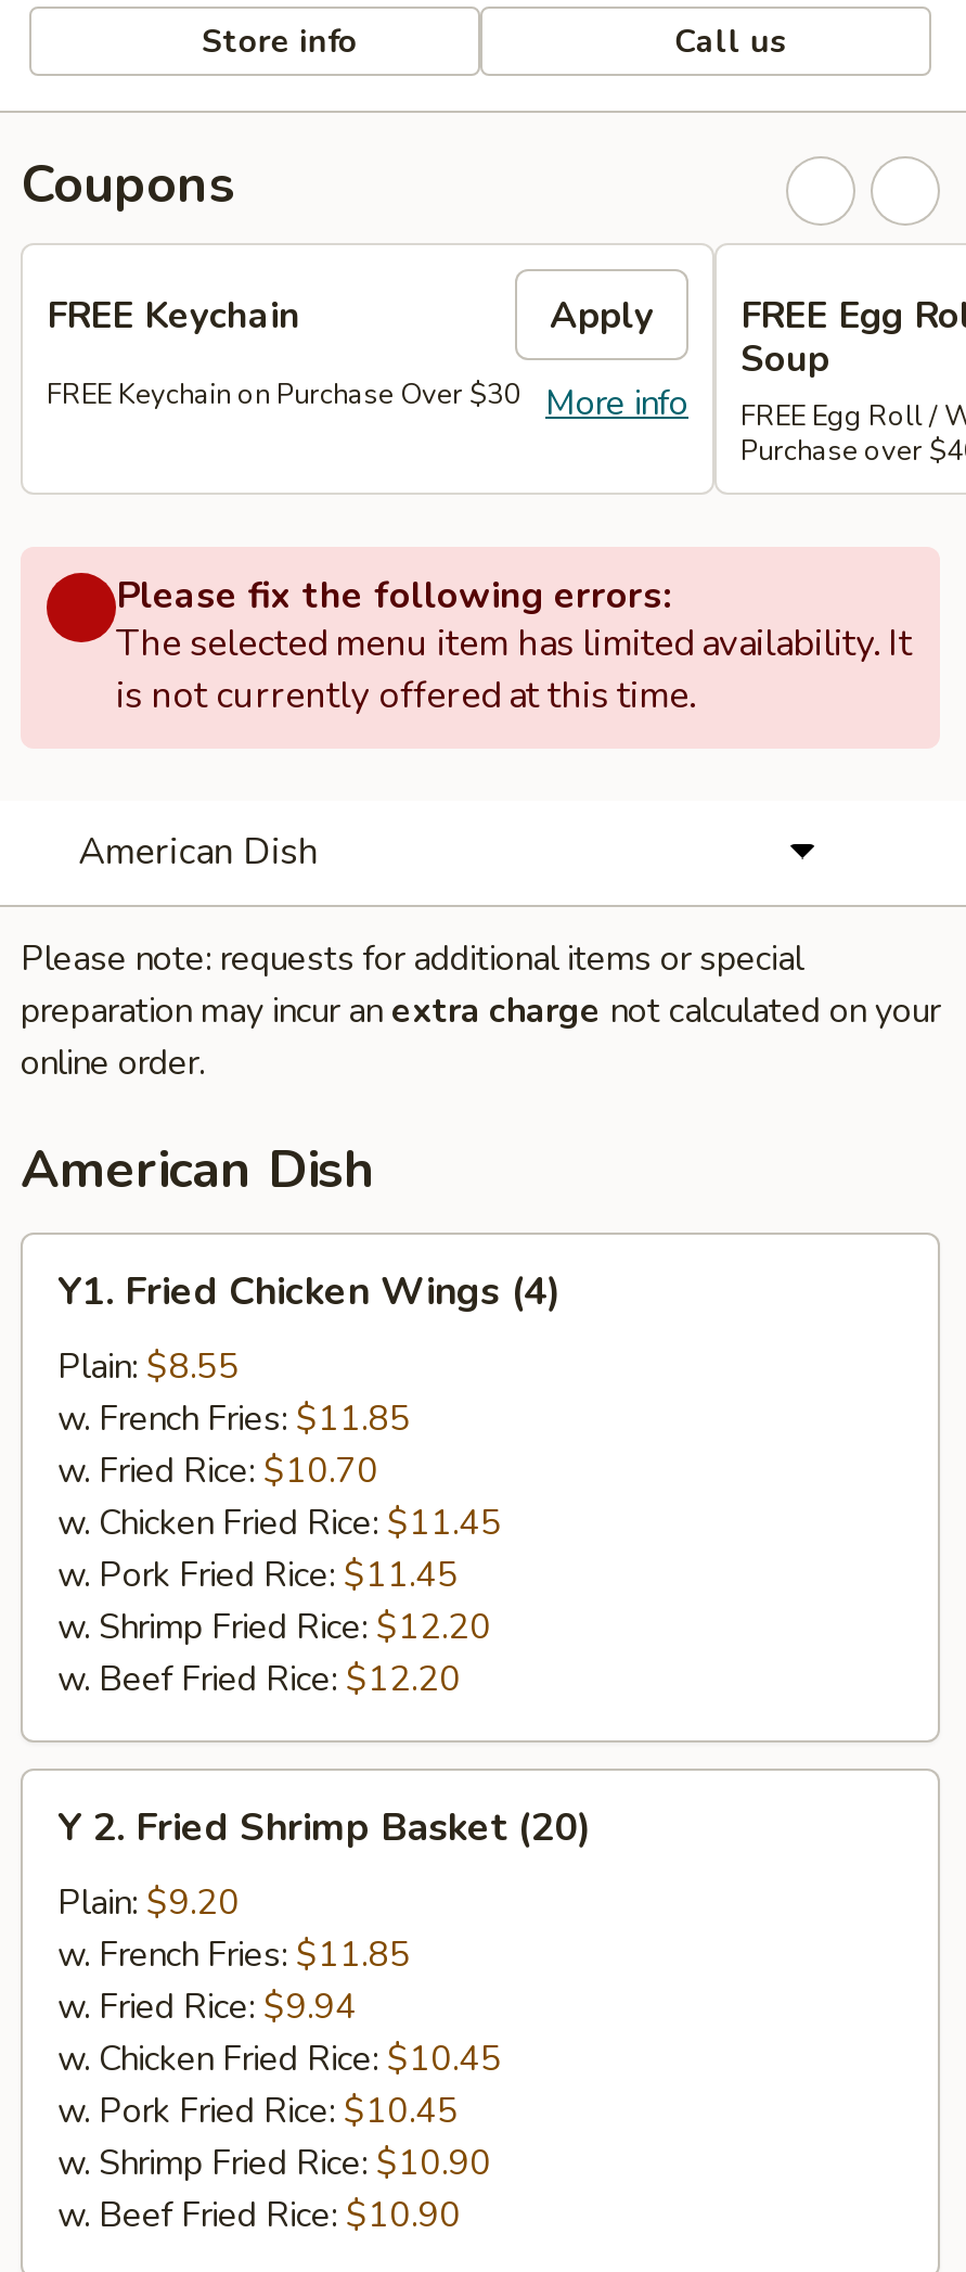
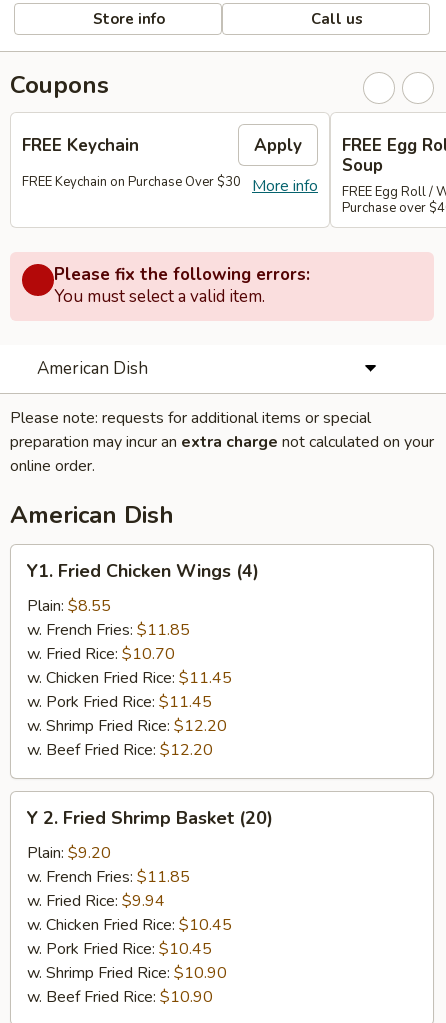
[116,617,912,719] The selected menu item has limited availability. It | is not currently offered at this time. -> [54,284,265,307] You must select a valid item.

